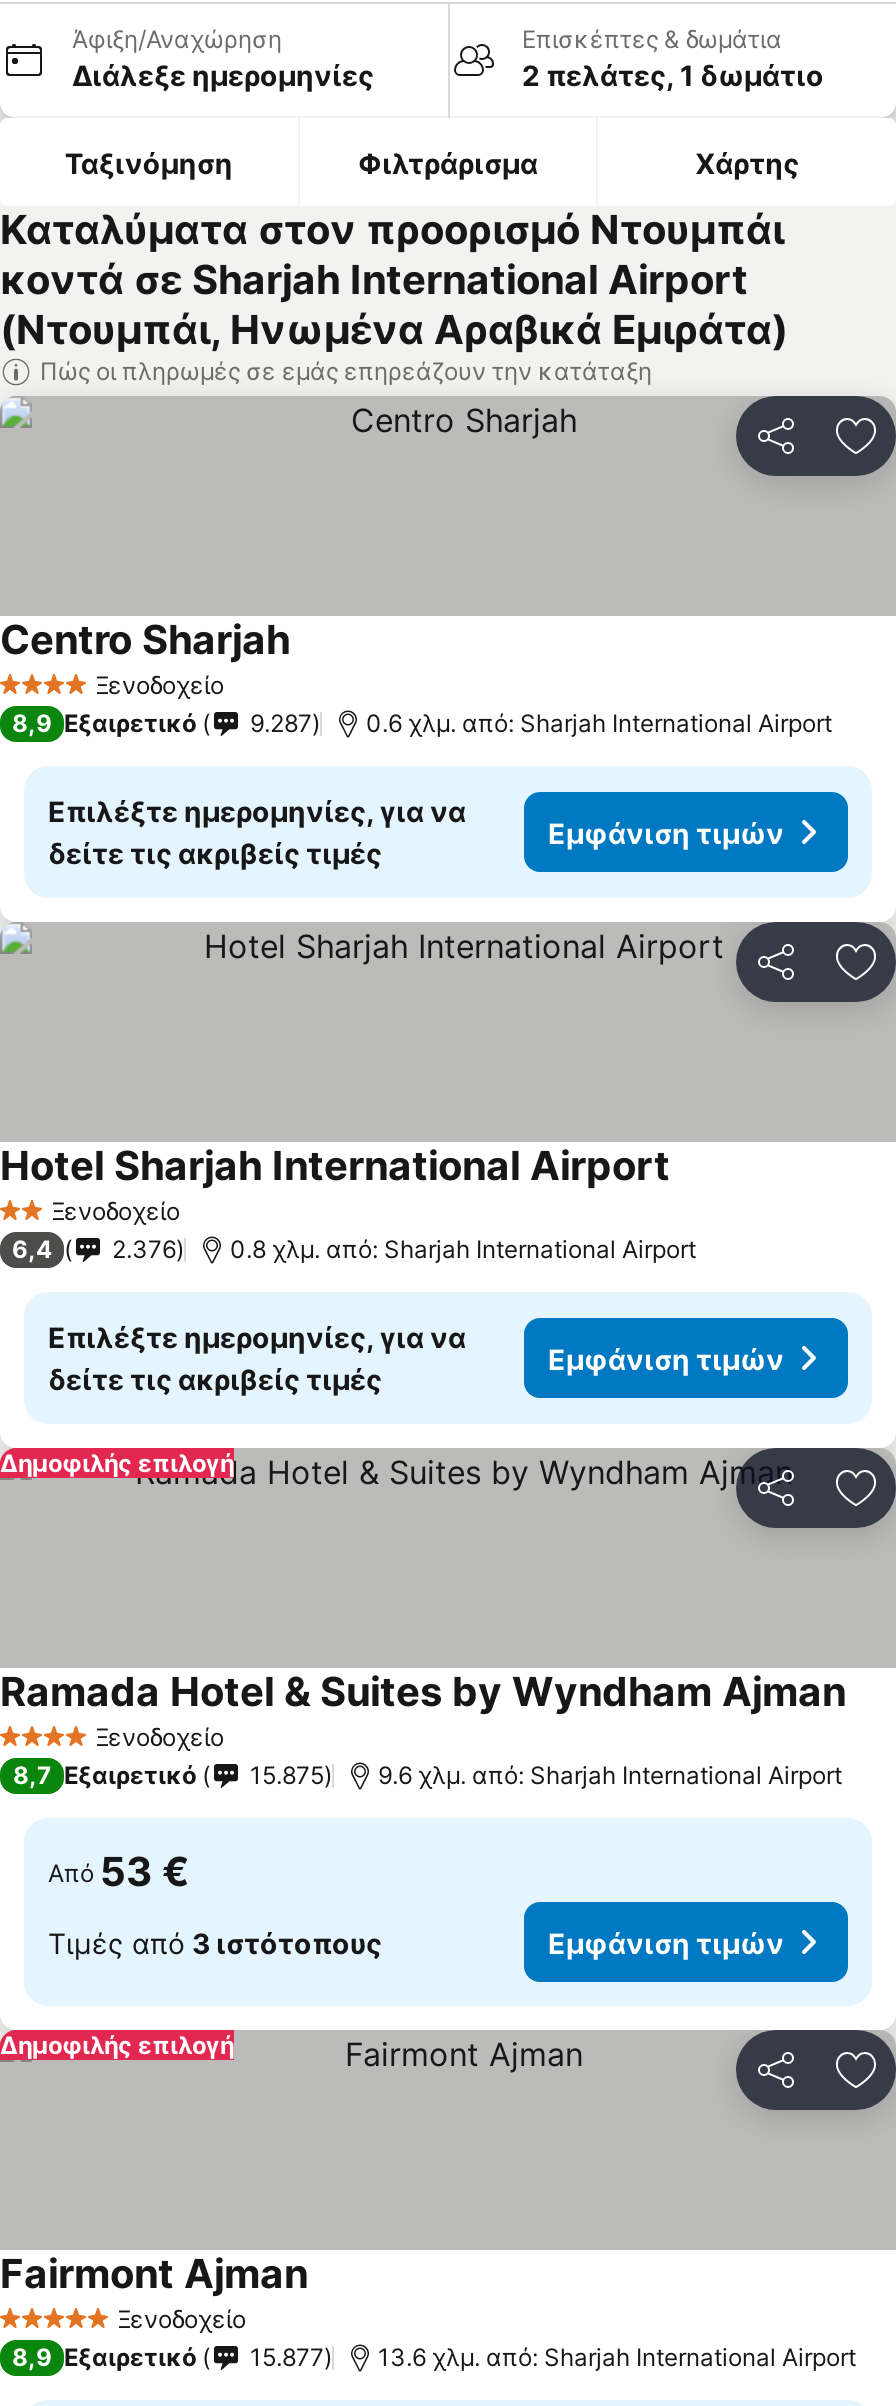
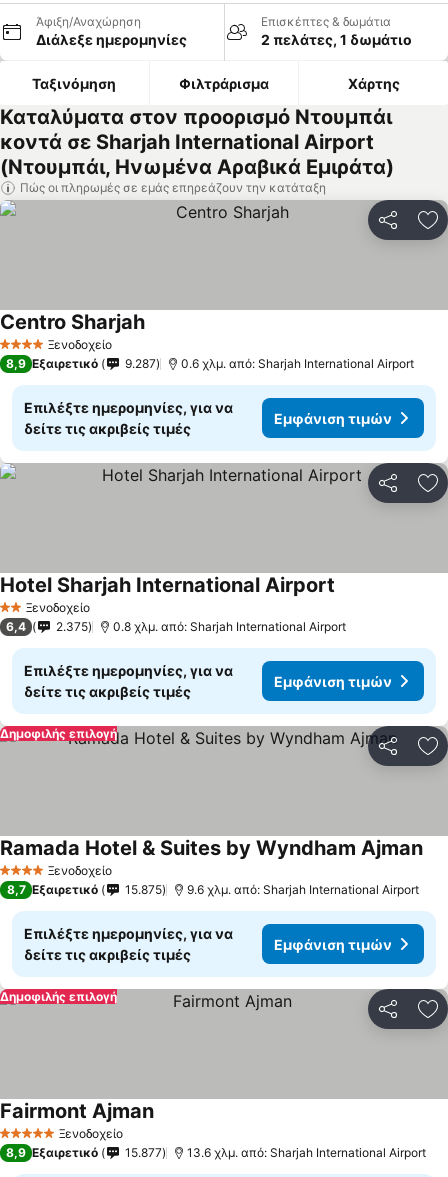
[12,1234,696,1264] 6,4 2.376 0.8 χλμ. από: Sharjah International Airport -> [6,619,346,634] 6,4 2.375 0.8 χλμ. από: Sharjah International Airport
[48,1848,382,1959] Από 53 € | Τιμές από 3 ιστότοπους -> [24,925,233,963] Επιλέξτε ημερομηνίες, για να | δείτε τις ακριβείς τιμές

